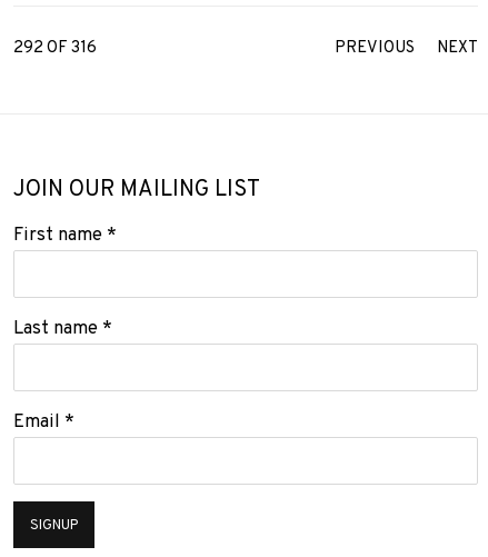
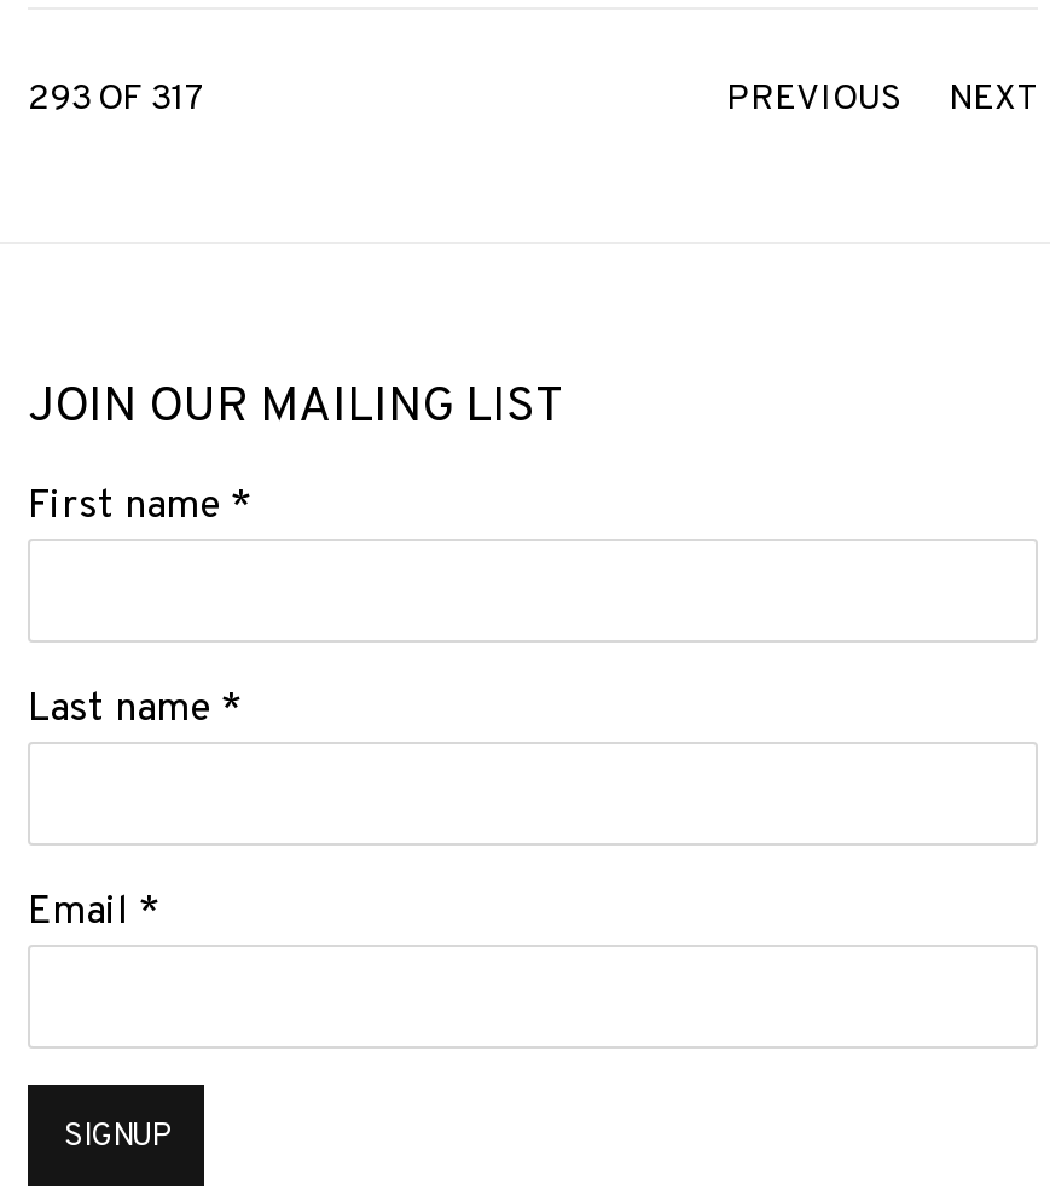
[13,38,97,59] 292 OF 316 -> [28,77,207,123] 293 OF 317

